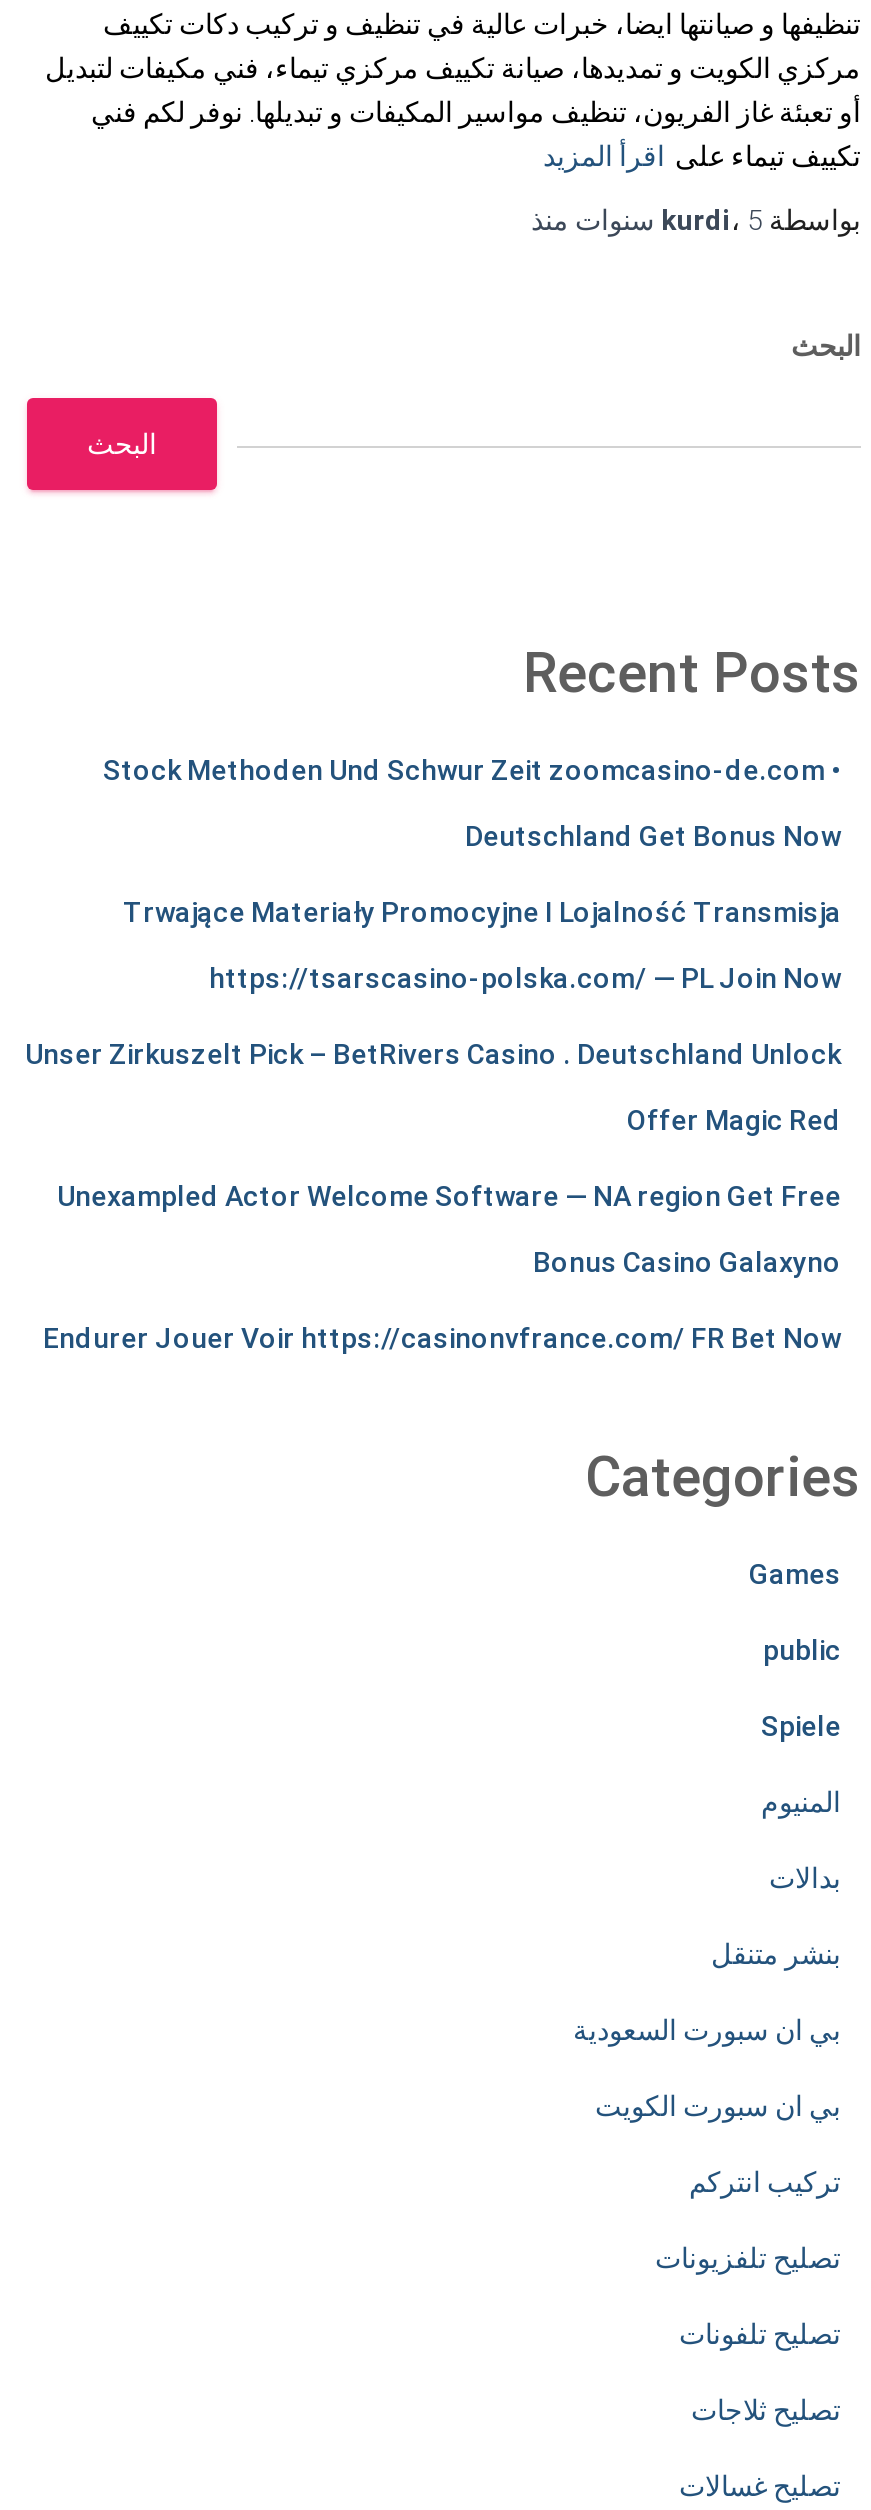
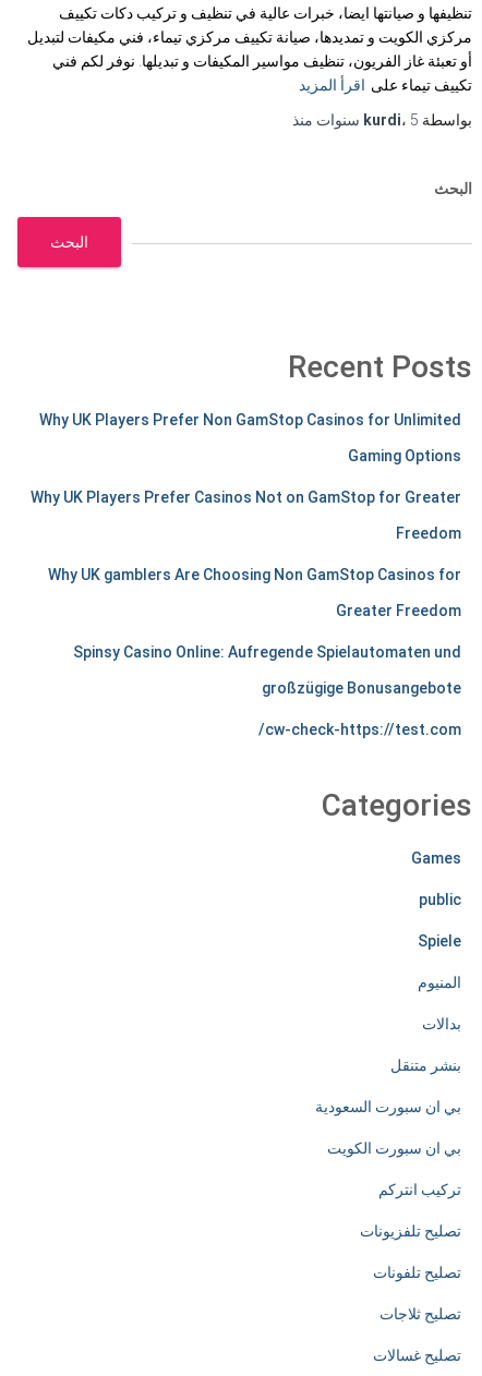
[103,753,841,785] Stock Methoden Und Schwur Zeit zoomcasino-de.com • -> [39,411,461,428] Why UK Players Prefer Non GamStop Casinos for Unlimited
[465,819,841,851] Deutschland Get Bonus Now -> [348,447,461,464] Gaming Options
[123,895,841,927] Trwające Materiały Promocyjne I Lojalność Transmisja -> [31,488,461,506] Why UK Players Prefer Casinos Not on GamStop for Greater
[209,961,841,993] https://tsarscasino-polska.com/ — PL Join Now -> [396,524,461,542] Freedom
[25,1037,841,1069] Unser Zirkuszelt Pick – BetRivers Casino . Deutschland Unlock -> [48,566,461,583] Why UK gamblers Are Choosing Non GamStop Casinos for
[627,1103,841,1135] Offer Magic Red -> [336,602,461,619] Greater Freedom
[57,1179,841,1211] Unexampled Actor Welcome Software — NA region Get Free -> [73,643,461,660] Spinsy Casino Online: Aufregende Spielautomaten und
[533,1245,841,1277] Bonus Casino Galaxyno -> [262,679,461,696] großzügige Bonusangebote
[43,1321,841,1353] Endurer Jouer Voir https://casinonvfrance.com/ FR Bet Now -> [265,720,461,738] cw-check-https://test.com/

